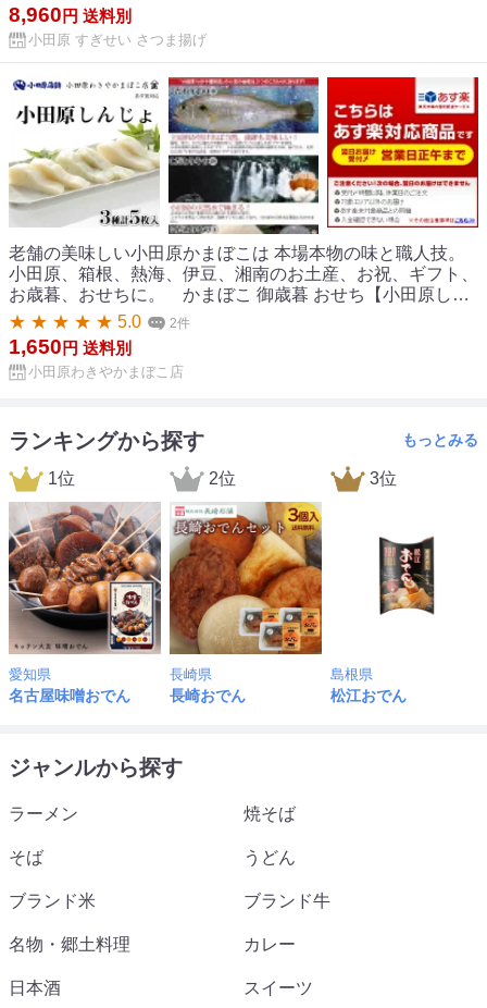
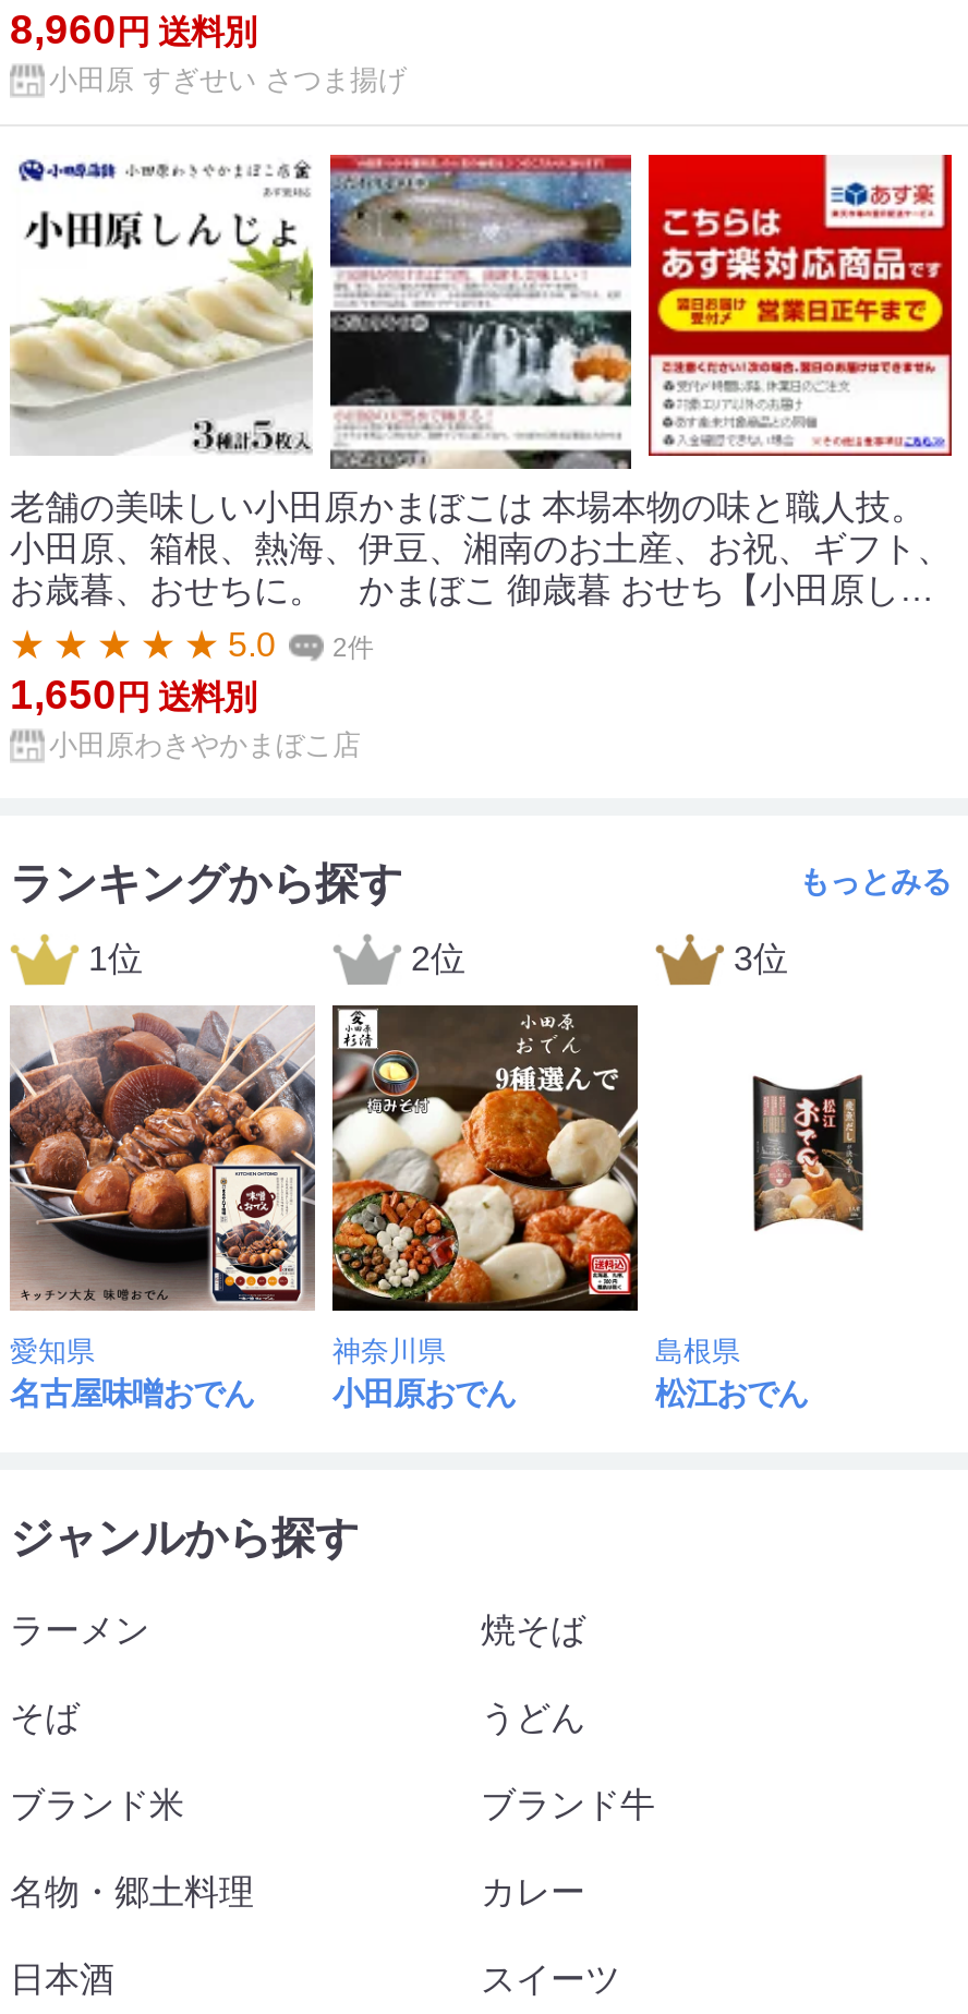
[168,501,323,704] [image] | 長崎県 | 長崎おでん -> [330,1003,640,1410] [image] | 神奈川県 | 小田原おでん

